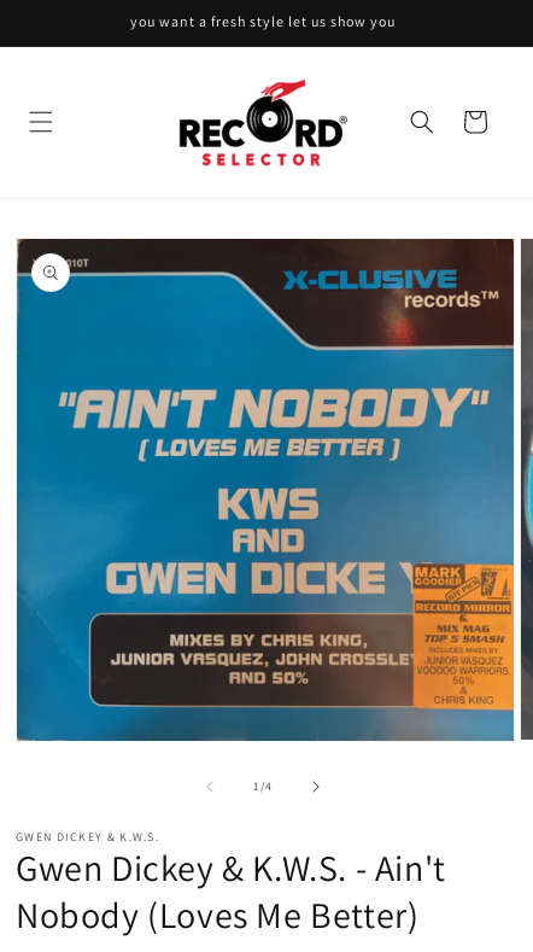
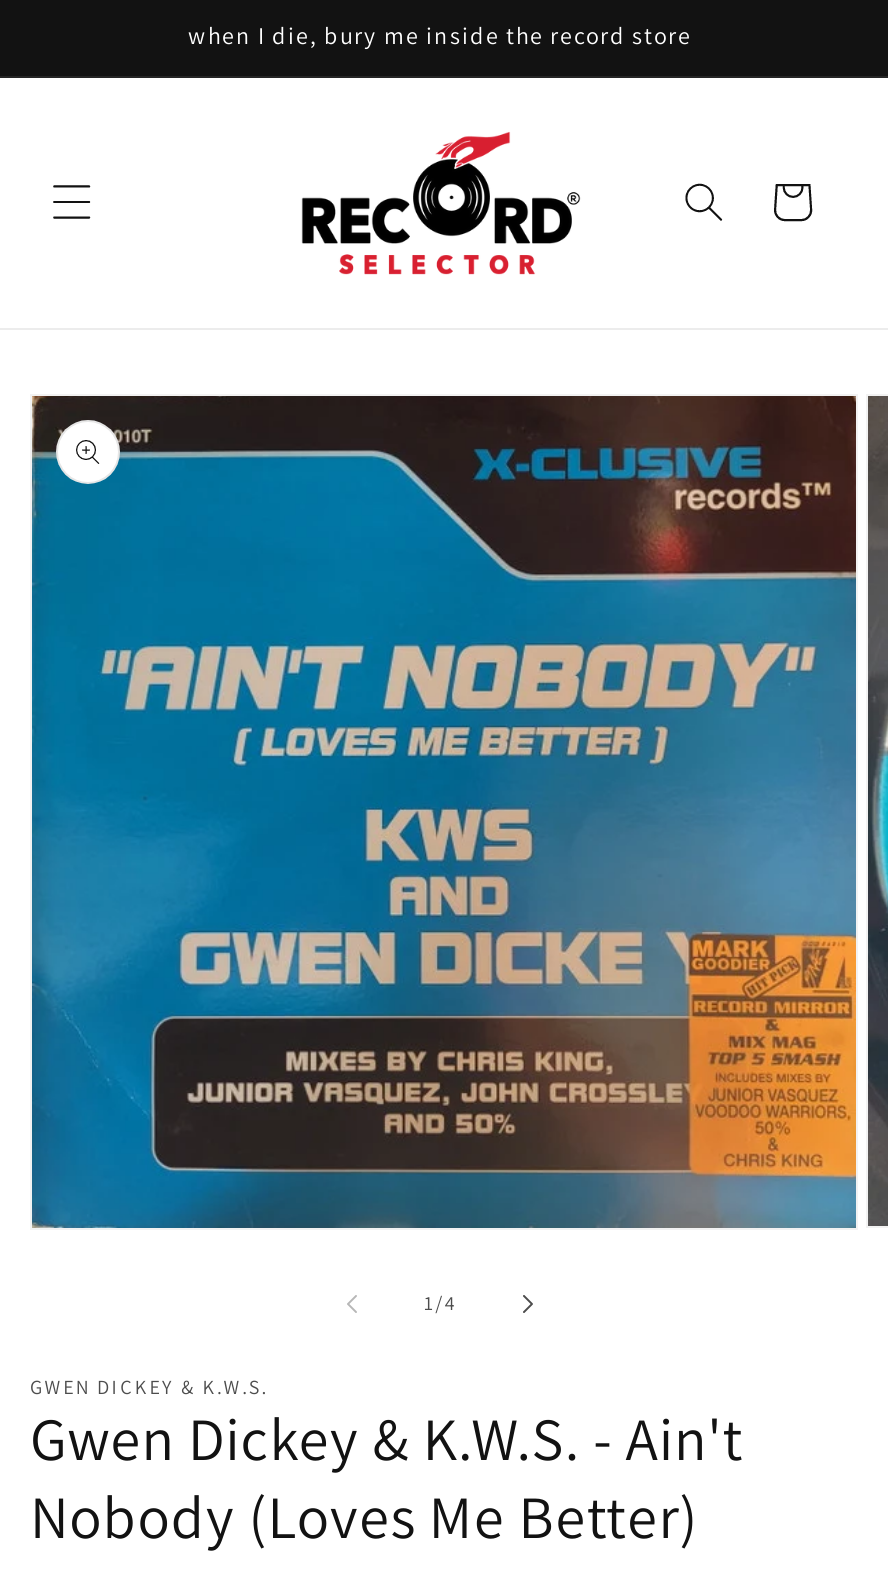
[130,12,396,30] you want a fresh style let us show you -> [188,20,692,50] when I die, bury me inside the record store

